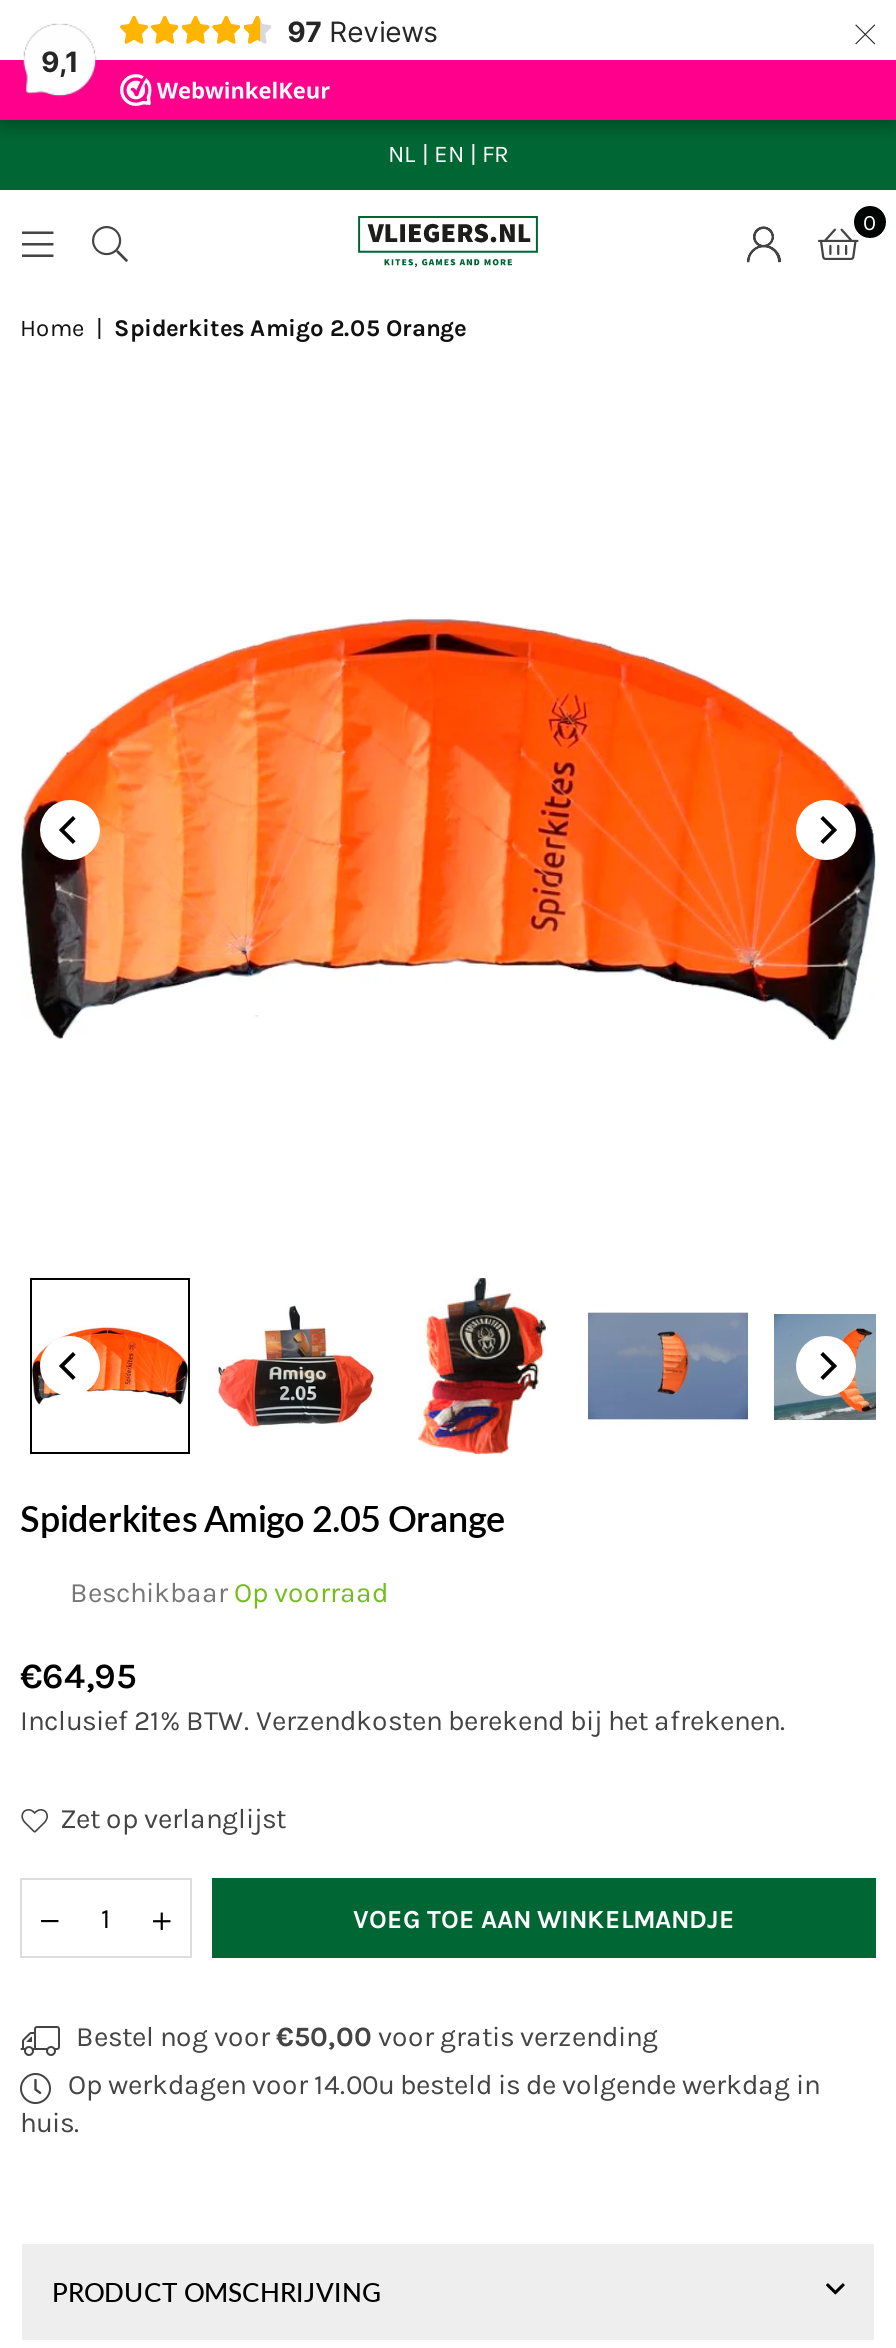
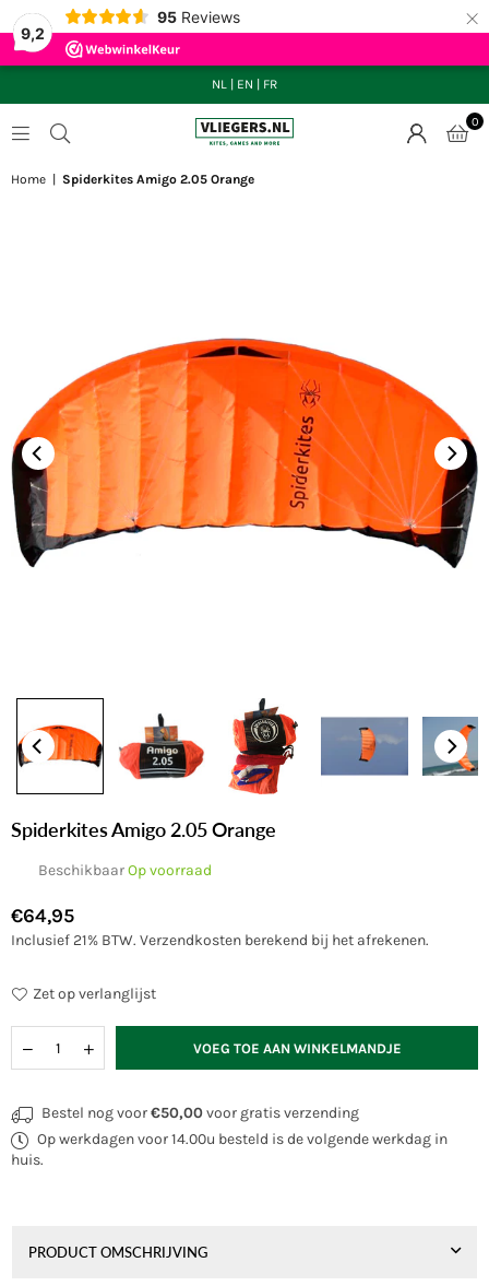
[287,13,437,47] 97 Reviews -> [157,7,240,26] 95 Reviews
[41,43,79,77] 9,1 -> [21,23,45,42] 9,2

